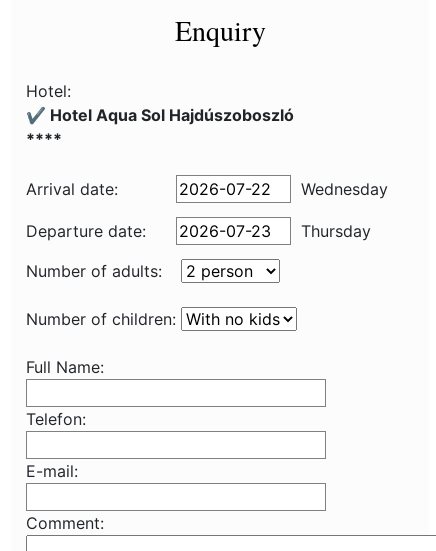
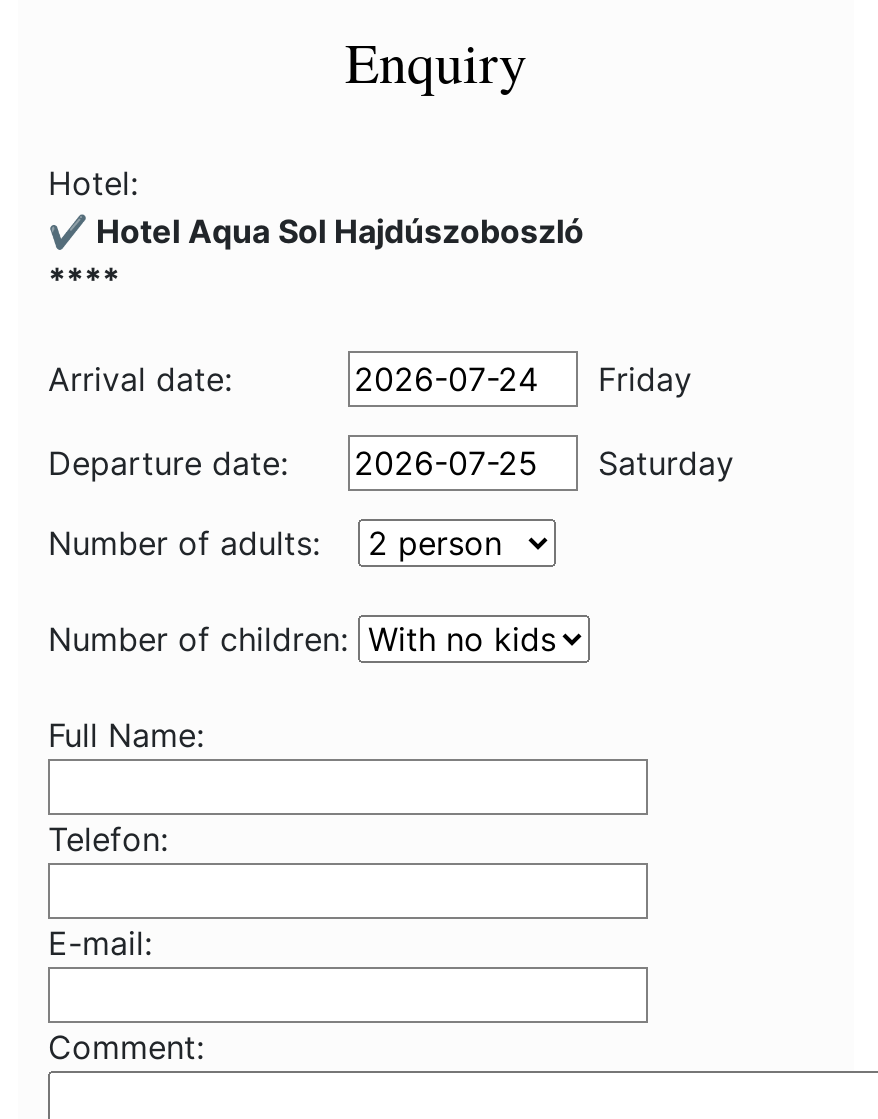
[301,179,388,199] Wednesday -> [598,359,692,399] Friday
[301,221,371,241] Thursday -> [598,443,734,483] Saturday

